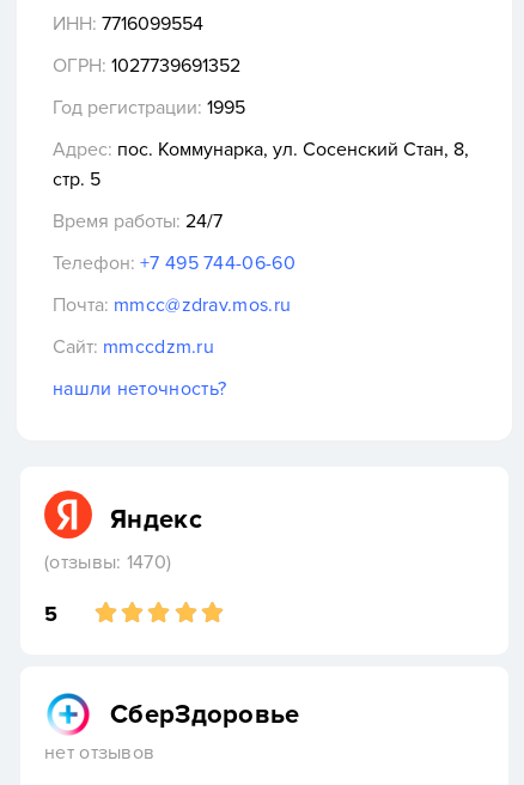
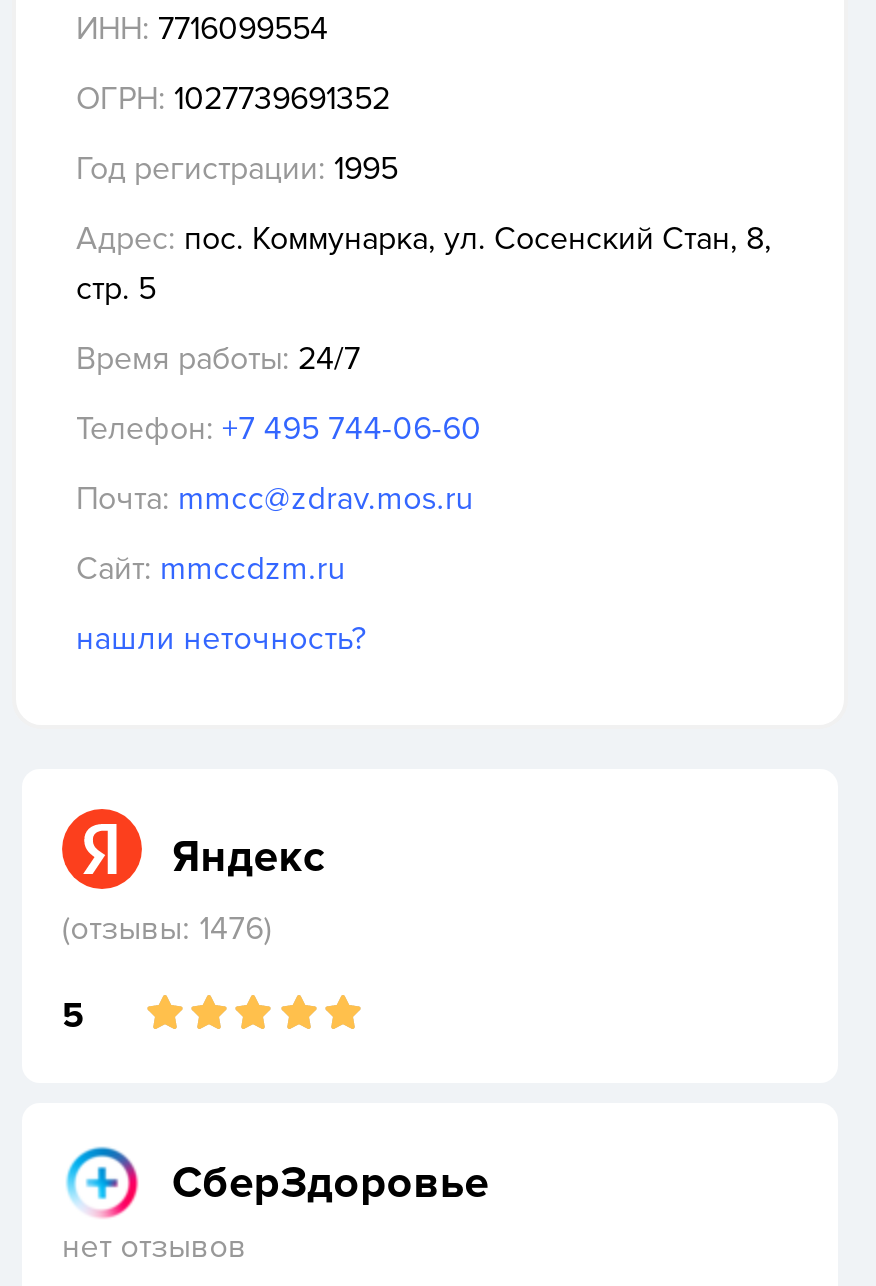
[44,551,171,575] (отзывы: 1470) -> [62,909,272,949] (отзывы: 1476)

